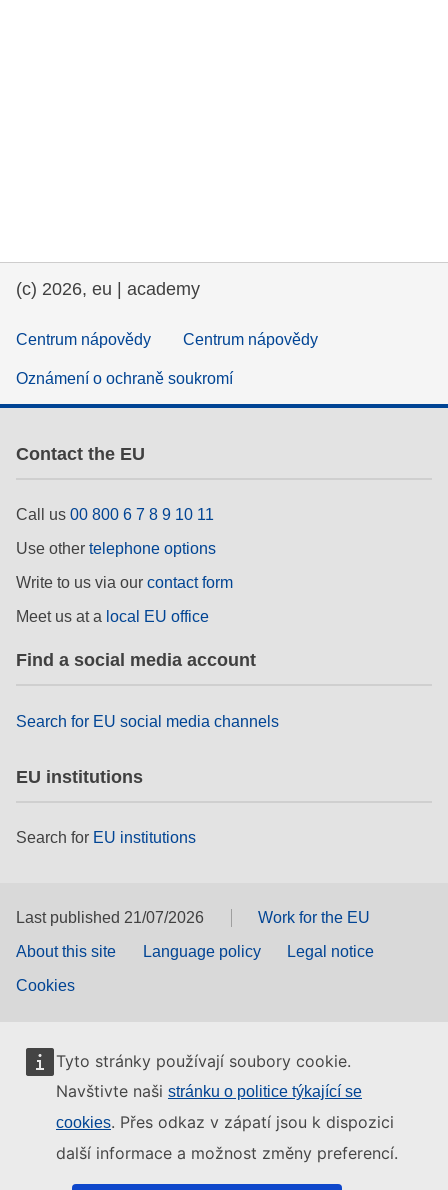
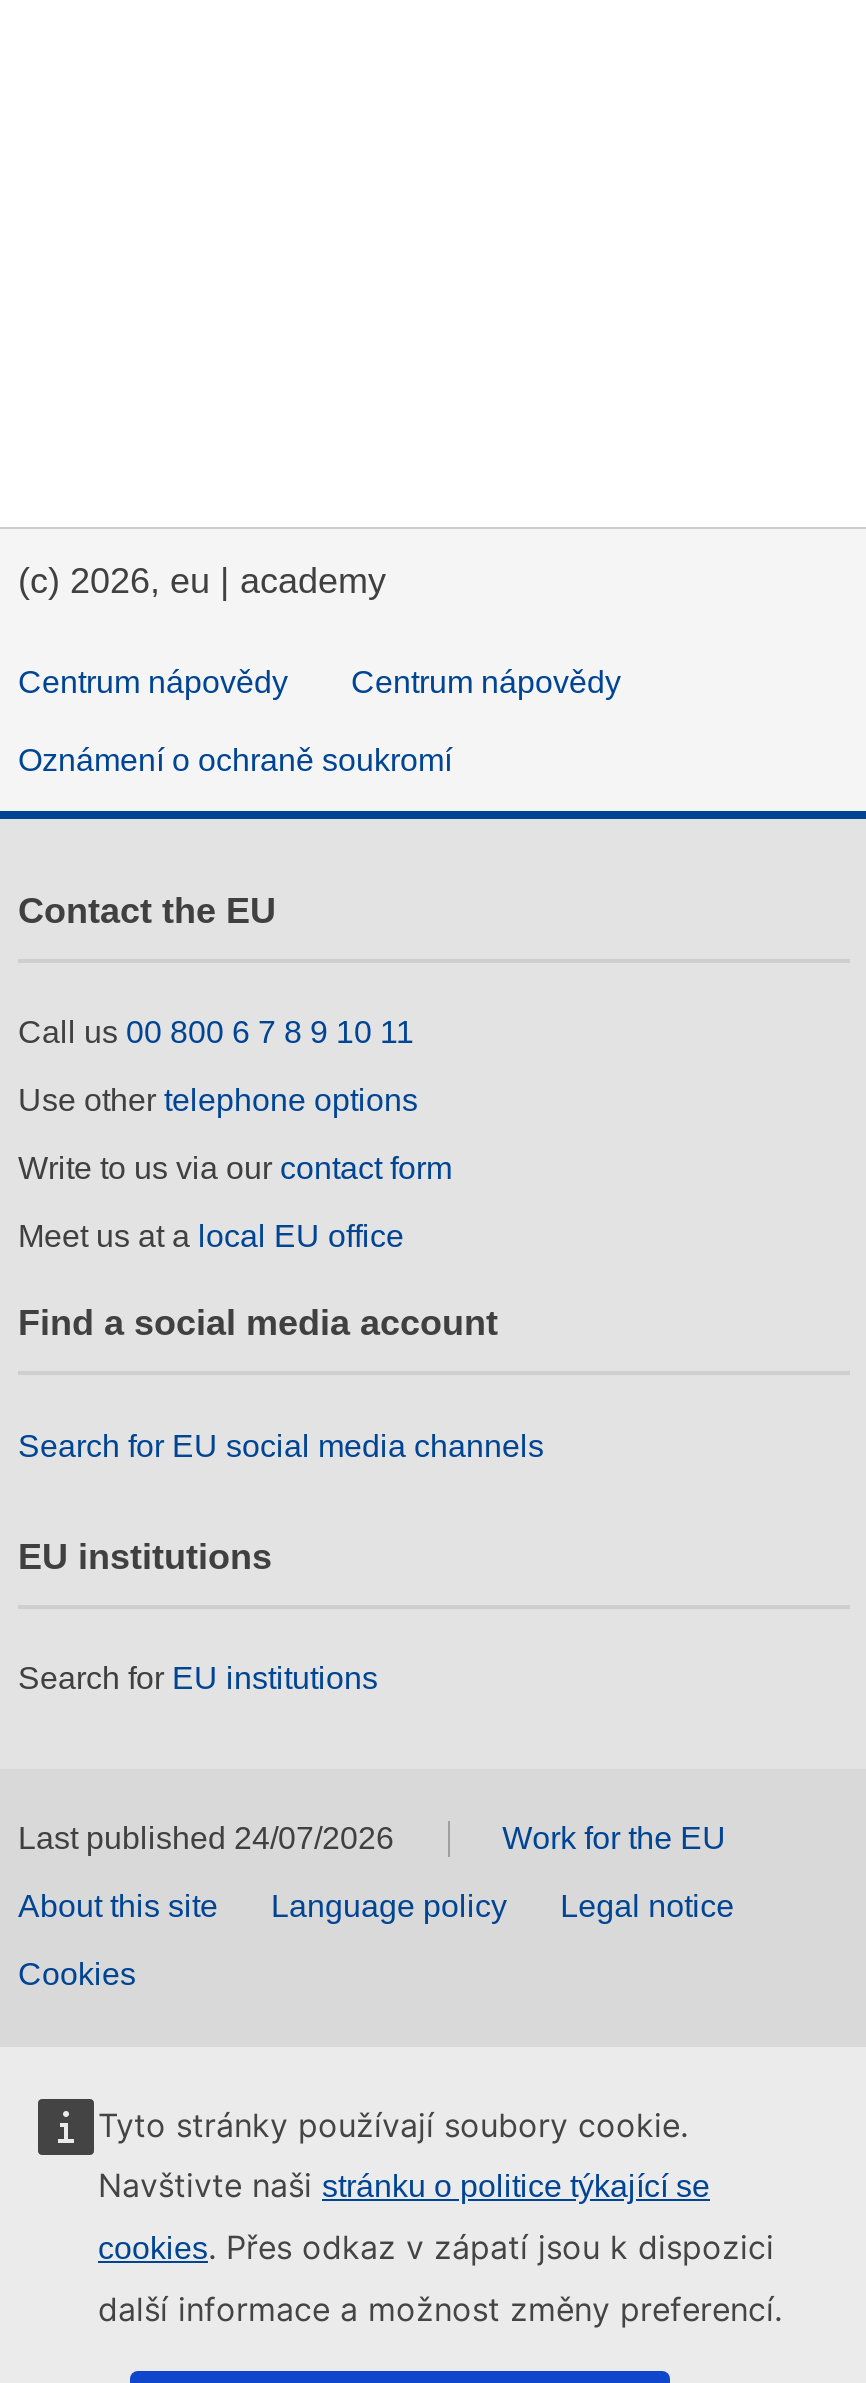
[16,909,204,926] Last published 21/07/2026 -> [18,1822,394,1856] Last published 24/07/2026

